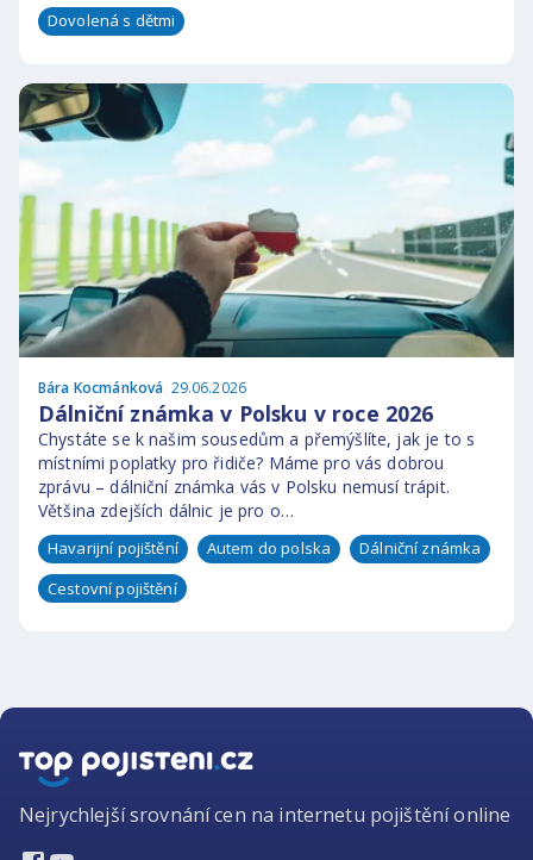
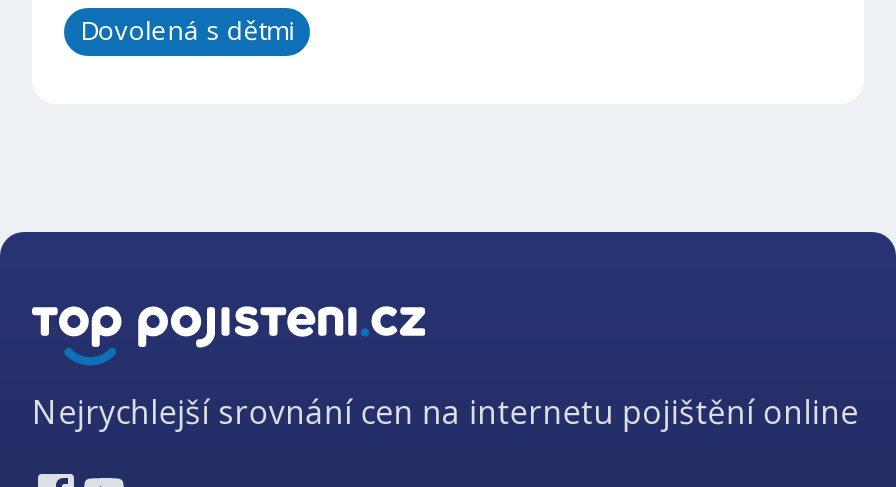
[18,82,515,599] [image] | Bára Kocmánková 29.06.2026 | Dálniční známka v Polsku v roce 2026 | Chystáte se k našim sousedům a přemýšlíte, jak je to s | místními poplatky pro řidiče? Máme pro vás dobrou | zprávu – dálniční známka vás v Polsku nemusí trápit. | Většina zdejších dálnic je pro o… | Havarijní pojištění | Autem do polska | Dálniční známka | Cestovní pojištění -> none

